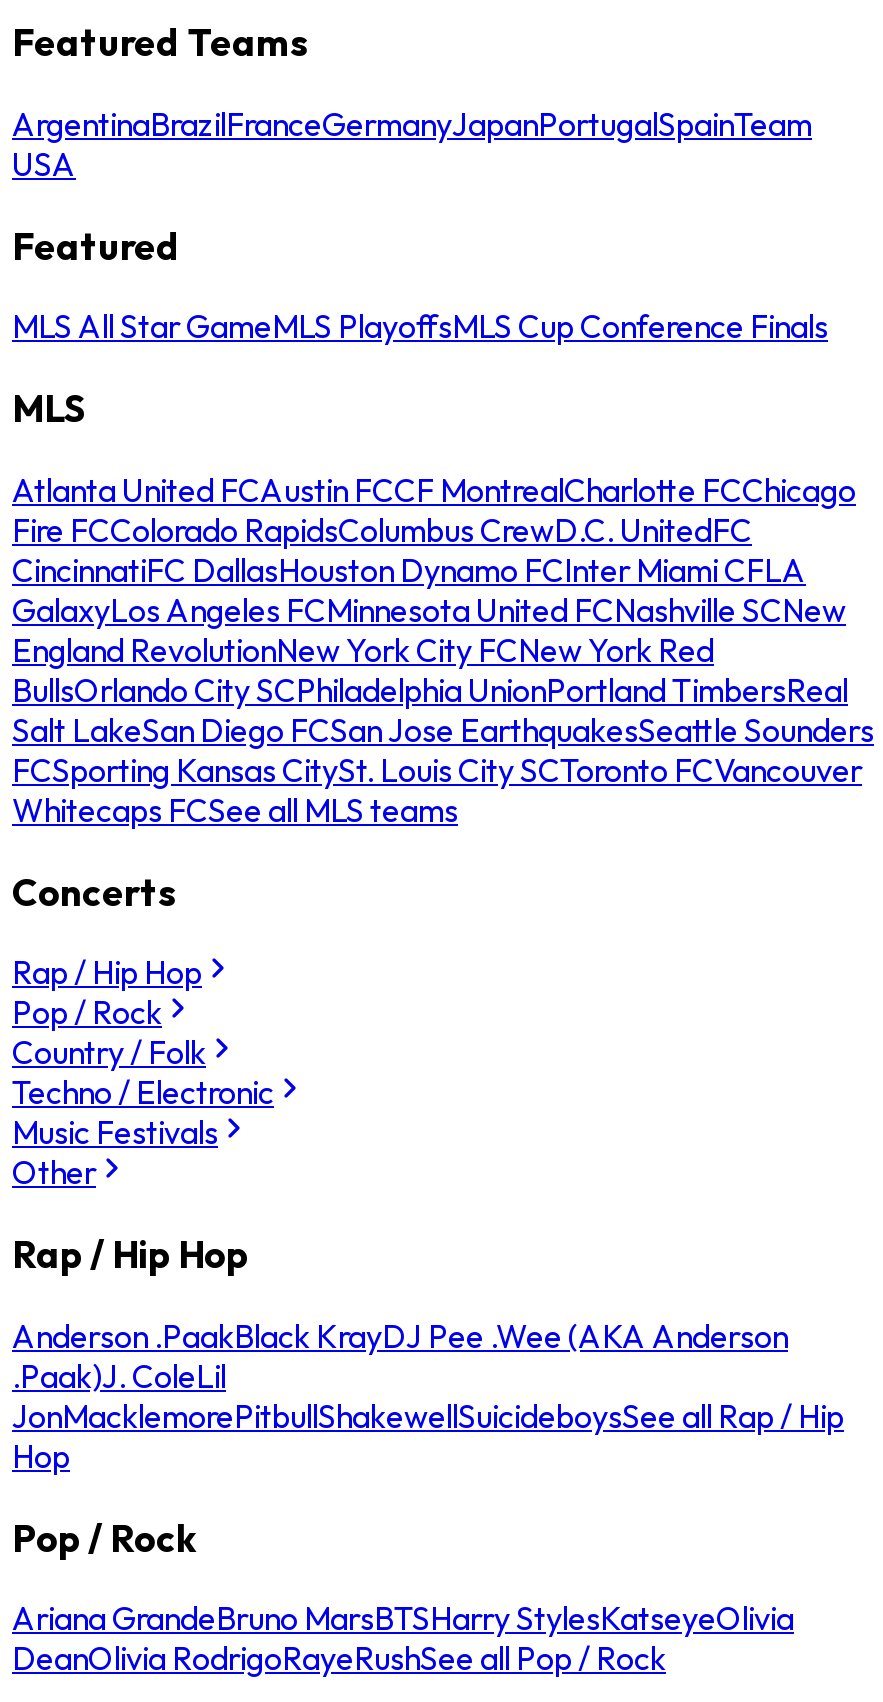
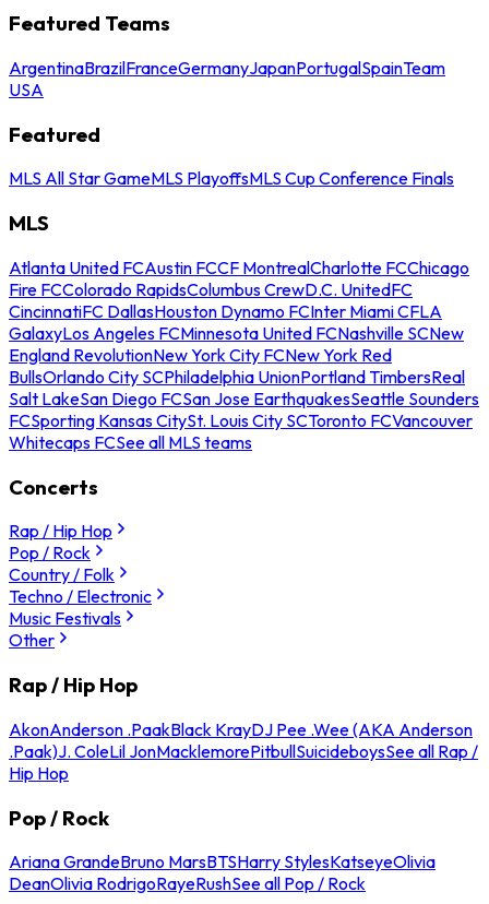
[12,1316,844,1476] Anderson .PaakBlack KrayDJ Pee .Wee (AKA Anderson | .Paak)J. ColeLil | JonMacklemorePitbullShakewellSuicideboysSee all Rap / Hip | Hop -> [9,718,478,784] AkonAnderson .PaakBlack KrayDJ Pee .Wee (AKA Anderson | .Paak)J. ColeLil JonMacklemorePitbullSuicideboysSee all Rap / | Hip Hop

